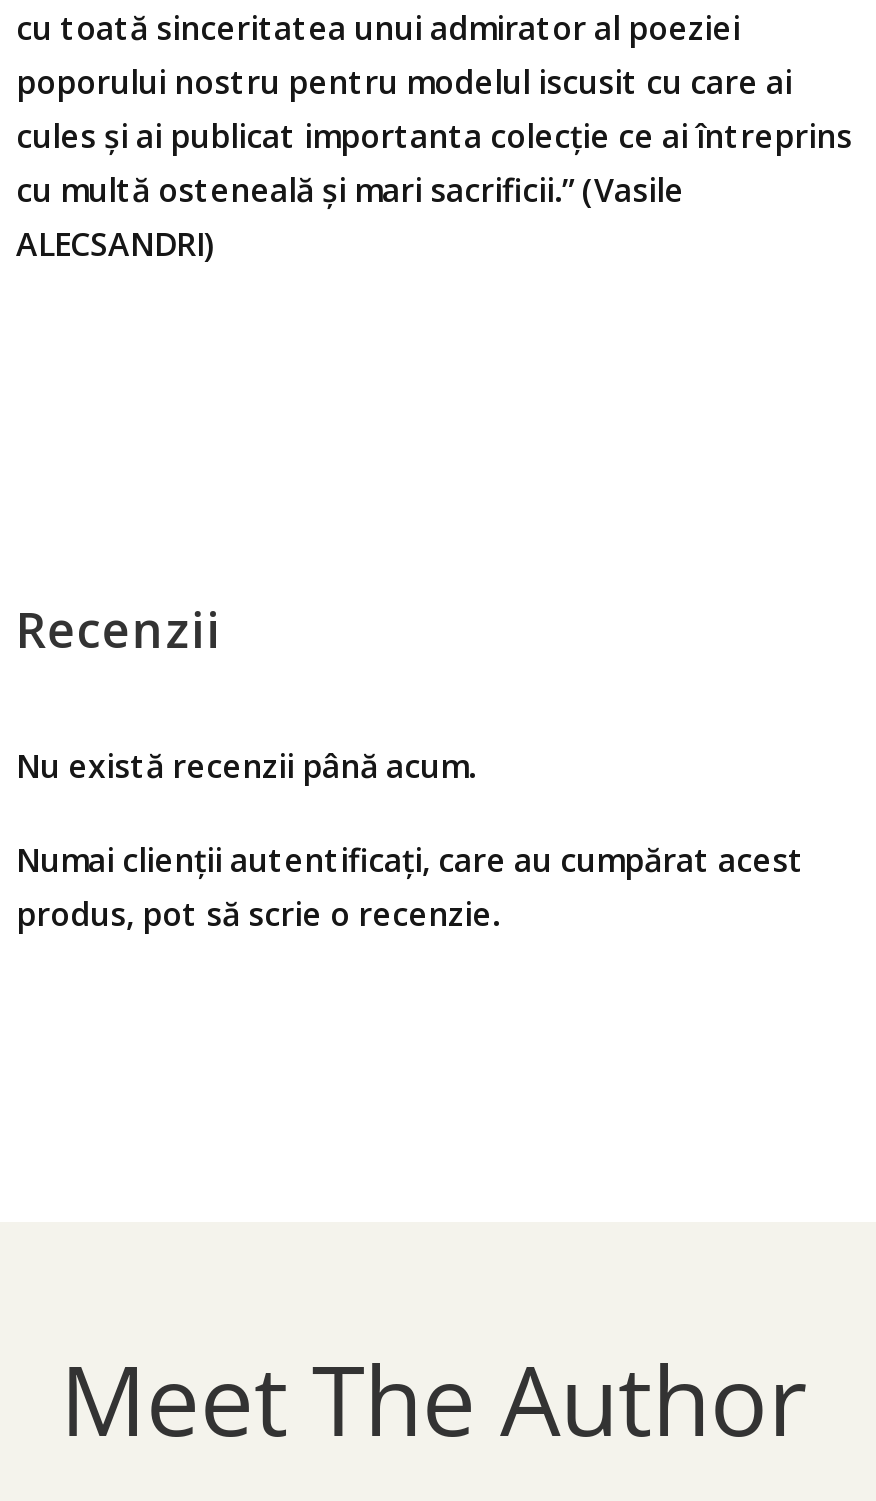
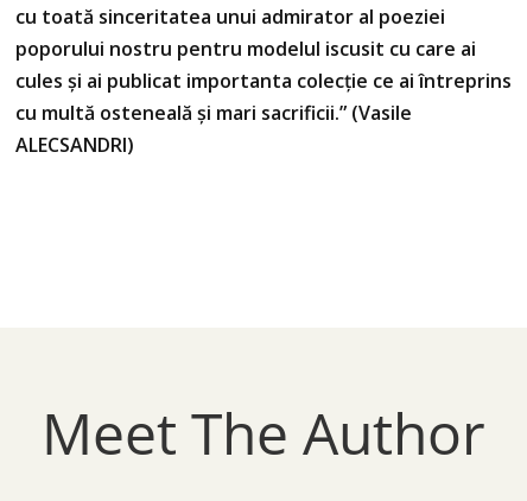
[16,596,804,936] Recenzii | Nu există recenzii până acum. | Numai clienții autentificați, care au cumpărat acest | produs, pot să scrie o recenzie. -> none

